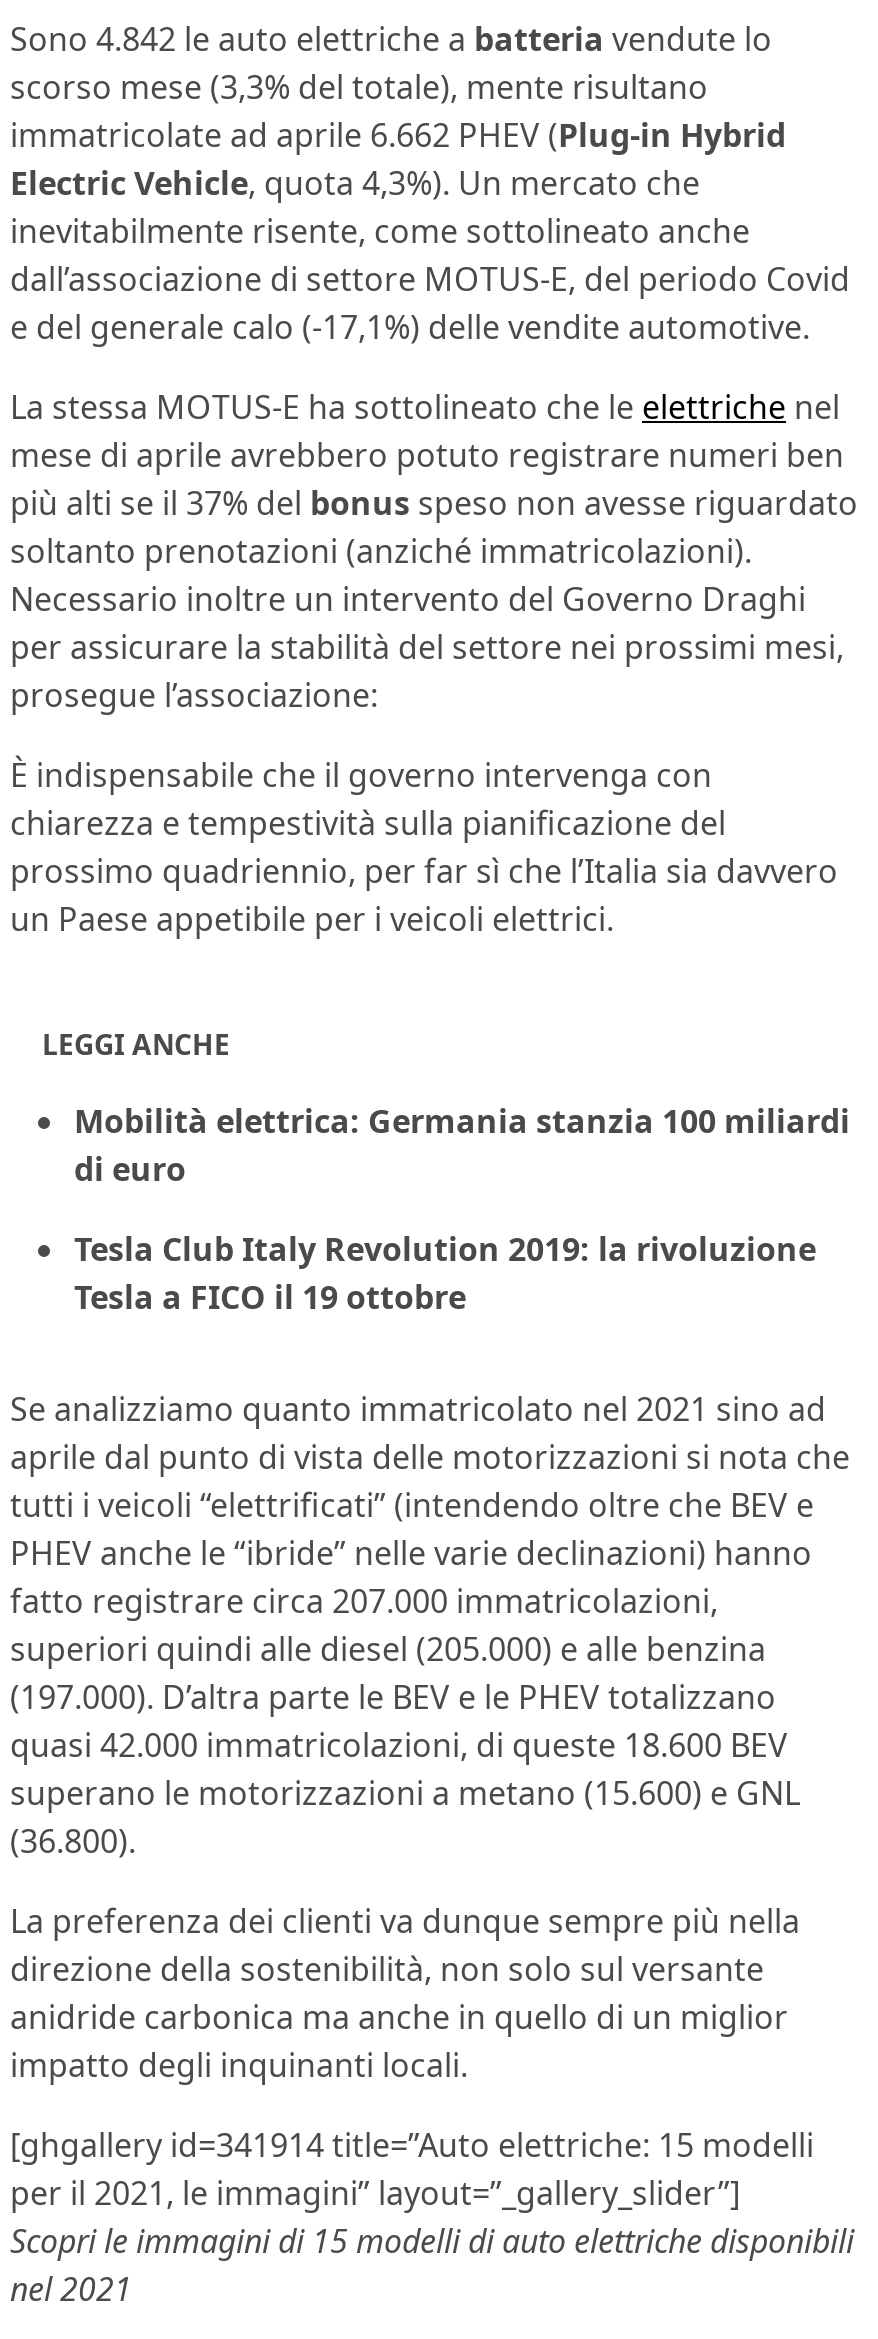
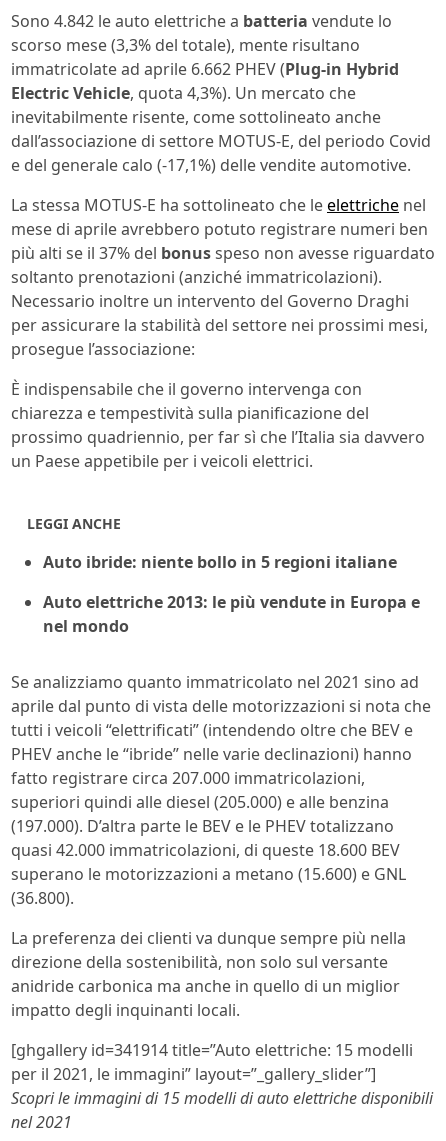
[74,1098,850,1190] Mobilità elettrica: Germania stanzia 100 miliardi | di euro -> [43,551,397,573] Auto ibride: niente bollo in 5 regioni italiane
[74,1226,816,1318] Tesla Club Italy Revolution 2019: la rivoluzione | Tesla a FICO il 19 ottobre -> [43,591,420,637] Auto elettriche 2013: le più vendute in Europa e | nel mondo

